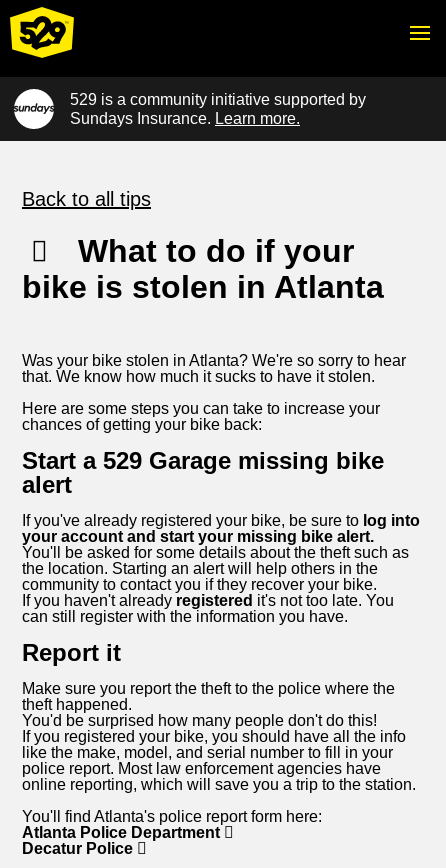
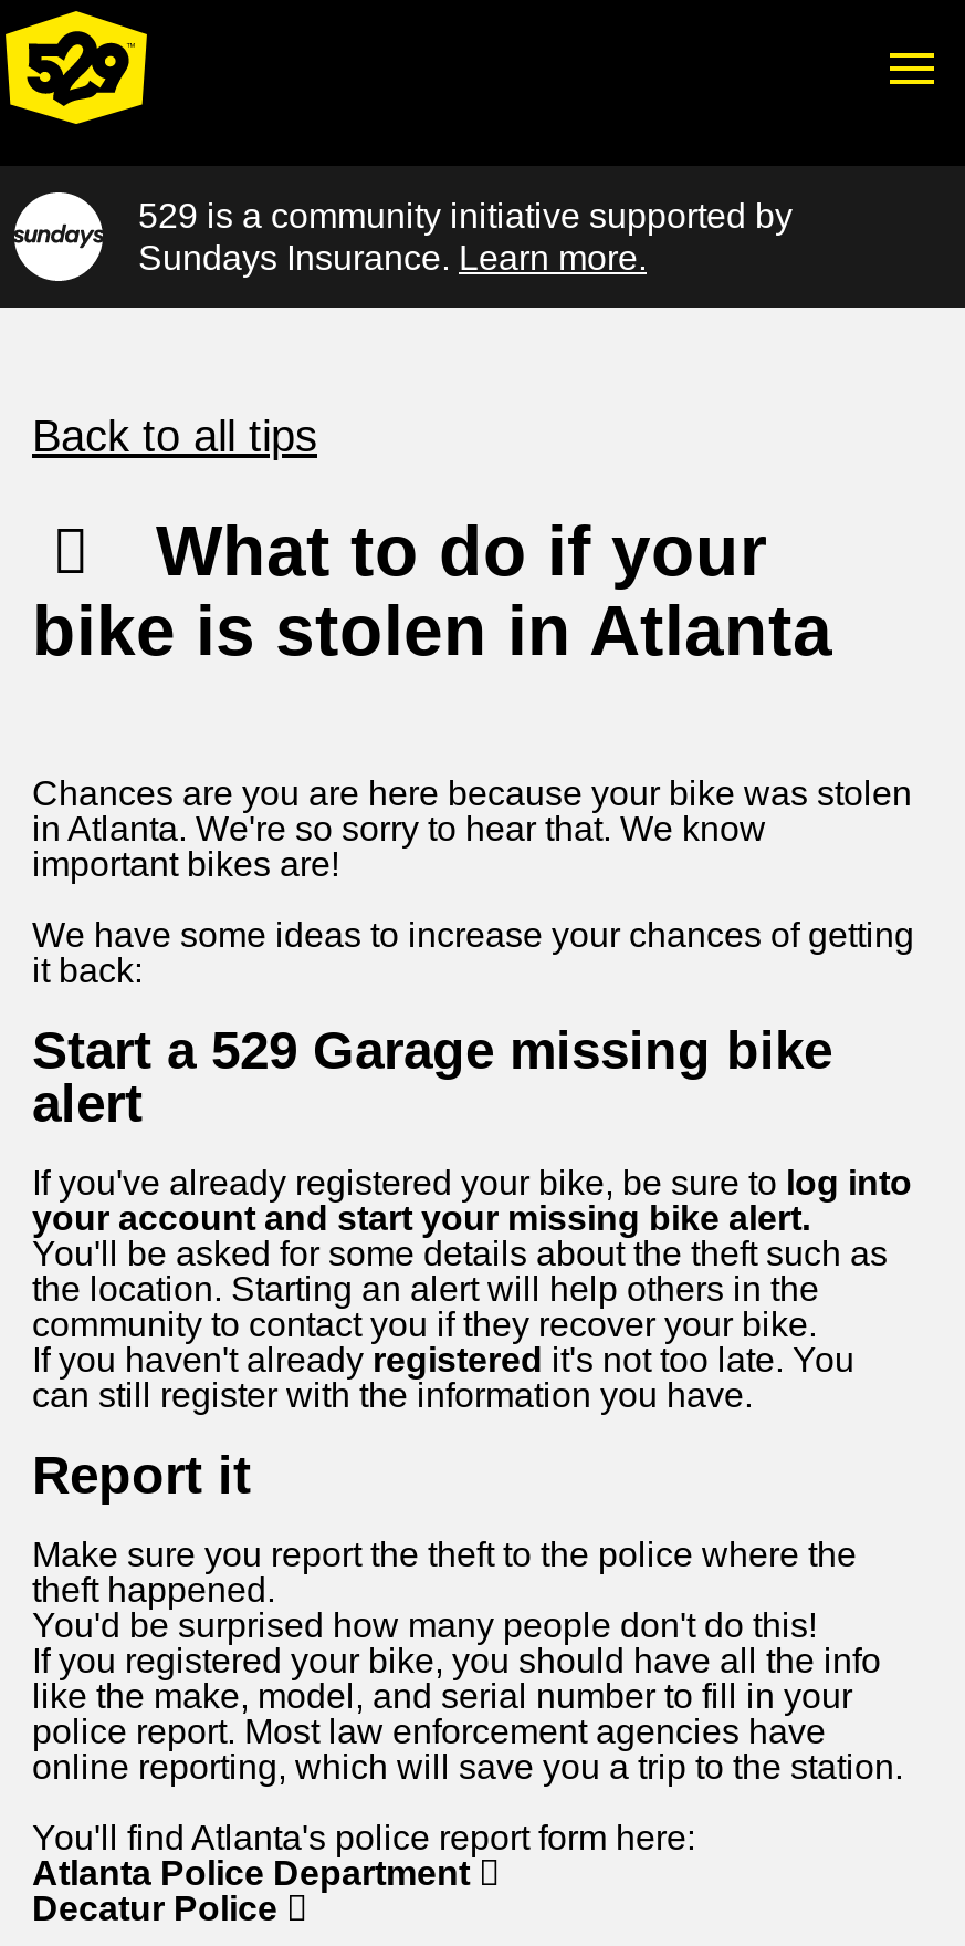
[22,352,406,385] Was your bike stolen in Atlanta? We're so sorry to hear | that. We know how much it sucks to have it stolen. -> [32,774,912,883] Chances are you are here because your bike was stolen | in Atlanta. We're so sorry to hear that. We know | important bikes are!
[22,400,380,433] Here are some steps you can take to increase your | chances of getting your bike back: -> [32,916,914,989] We have some ideas to increase your chances of getting | it back:

